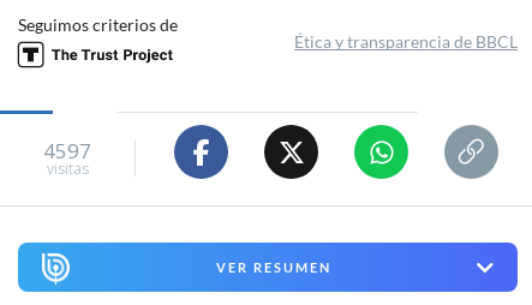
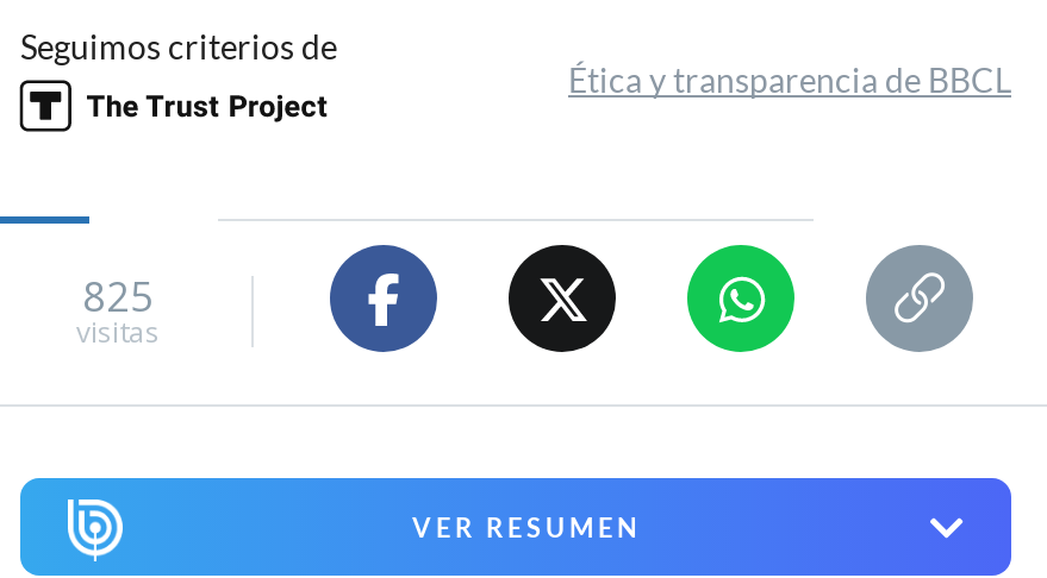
[43,137,91,165] 4597 -> [82,269,154,323] 825

